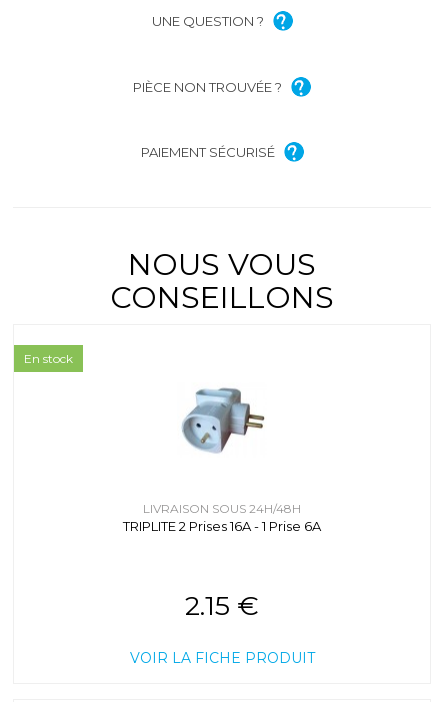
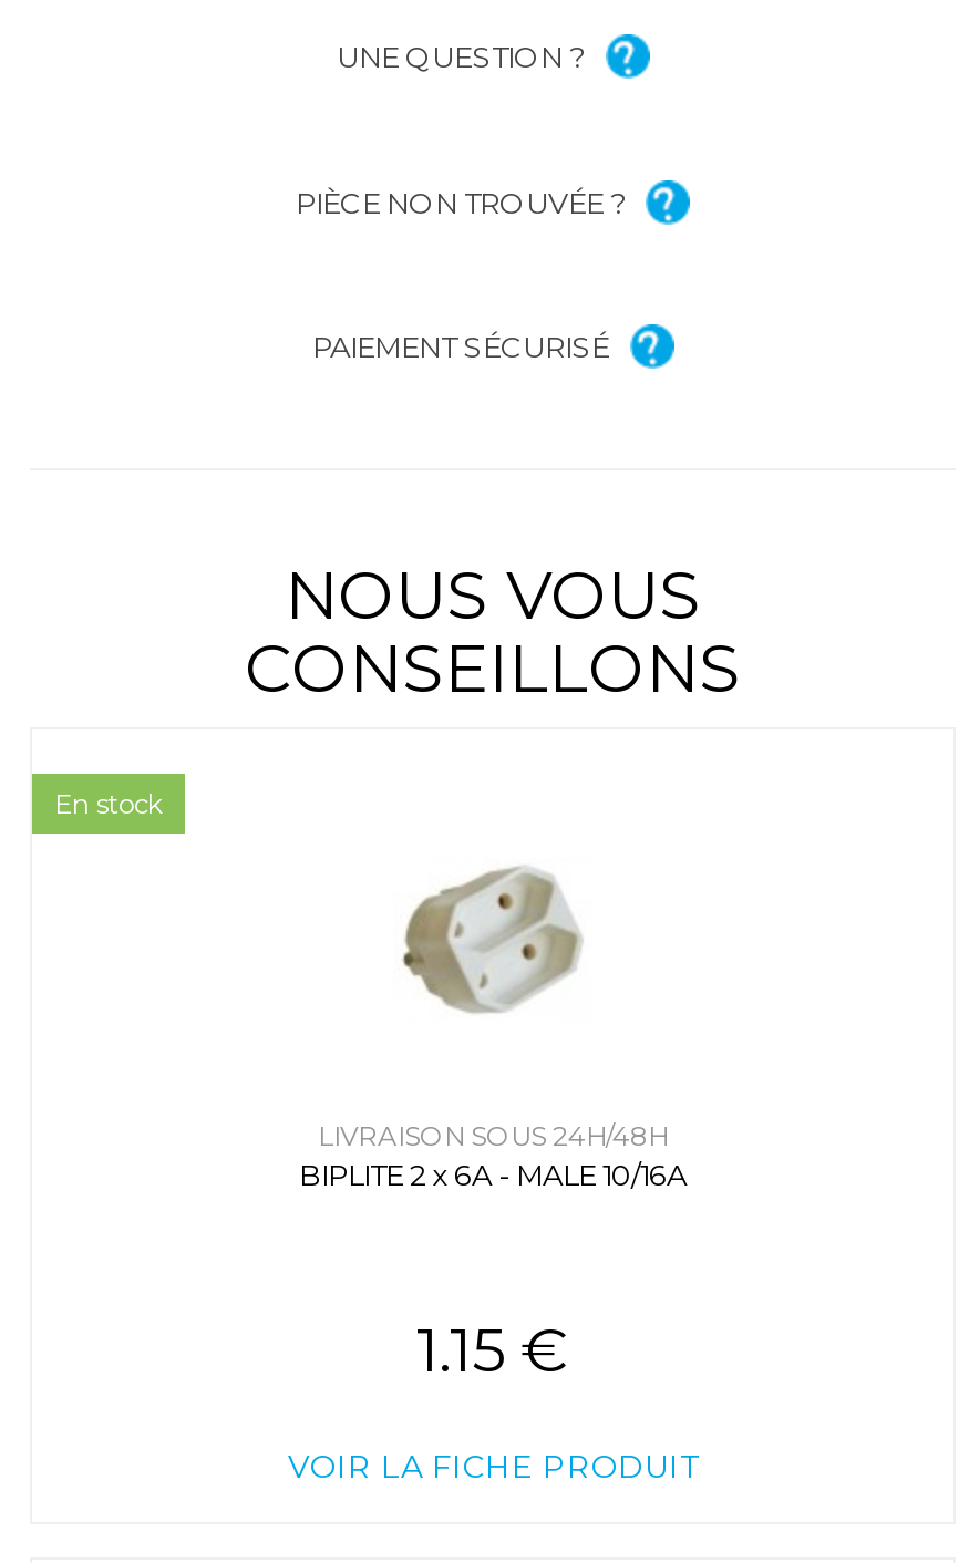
[181,388,265,452] [image] -> [402,867,586,1013] [image]
[123,518,321,534] TRIPLITE 2 Prises 16A - 1 Prise 6A -> [299,1157,687,1192] BIPLITE 2 x 6A - MALE 10/16A
[185,589,259,622] 2.15 € -> [416,1314,569,1387] 1.15 €

